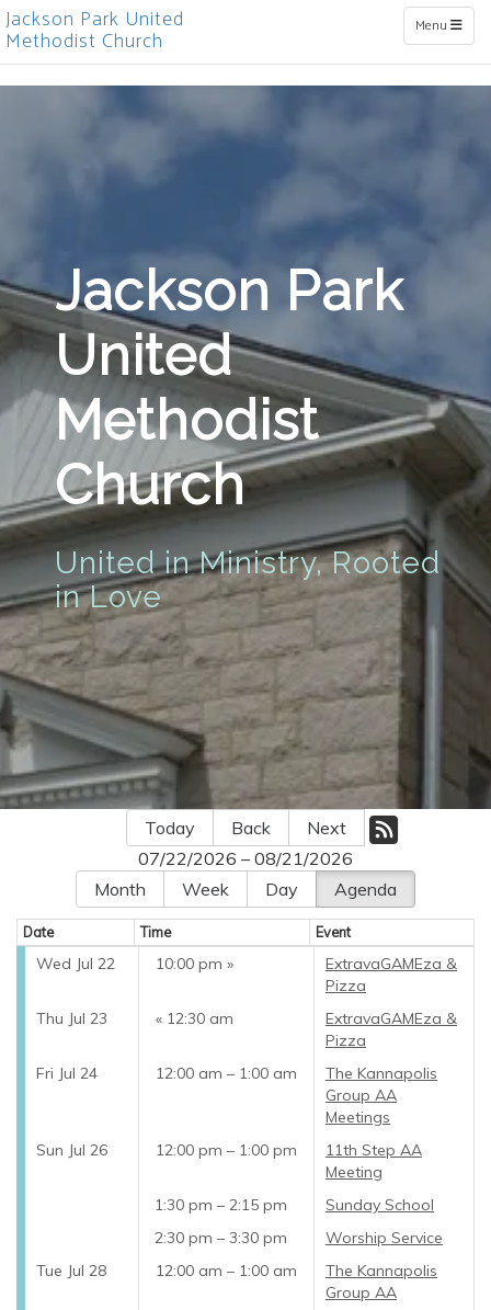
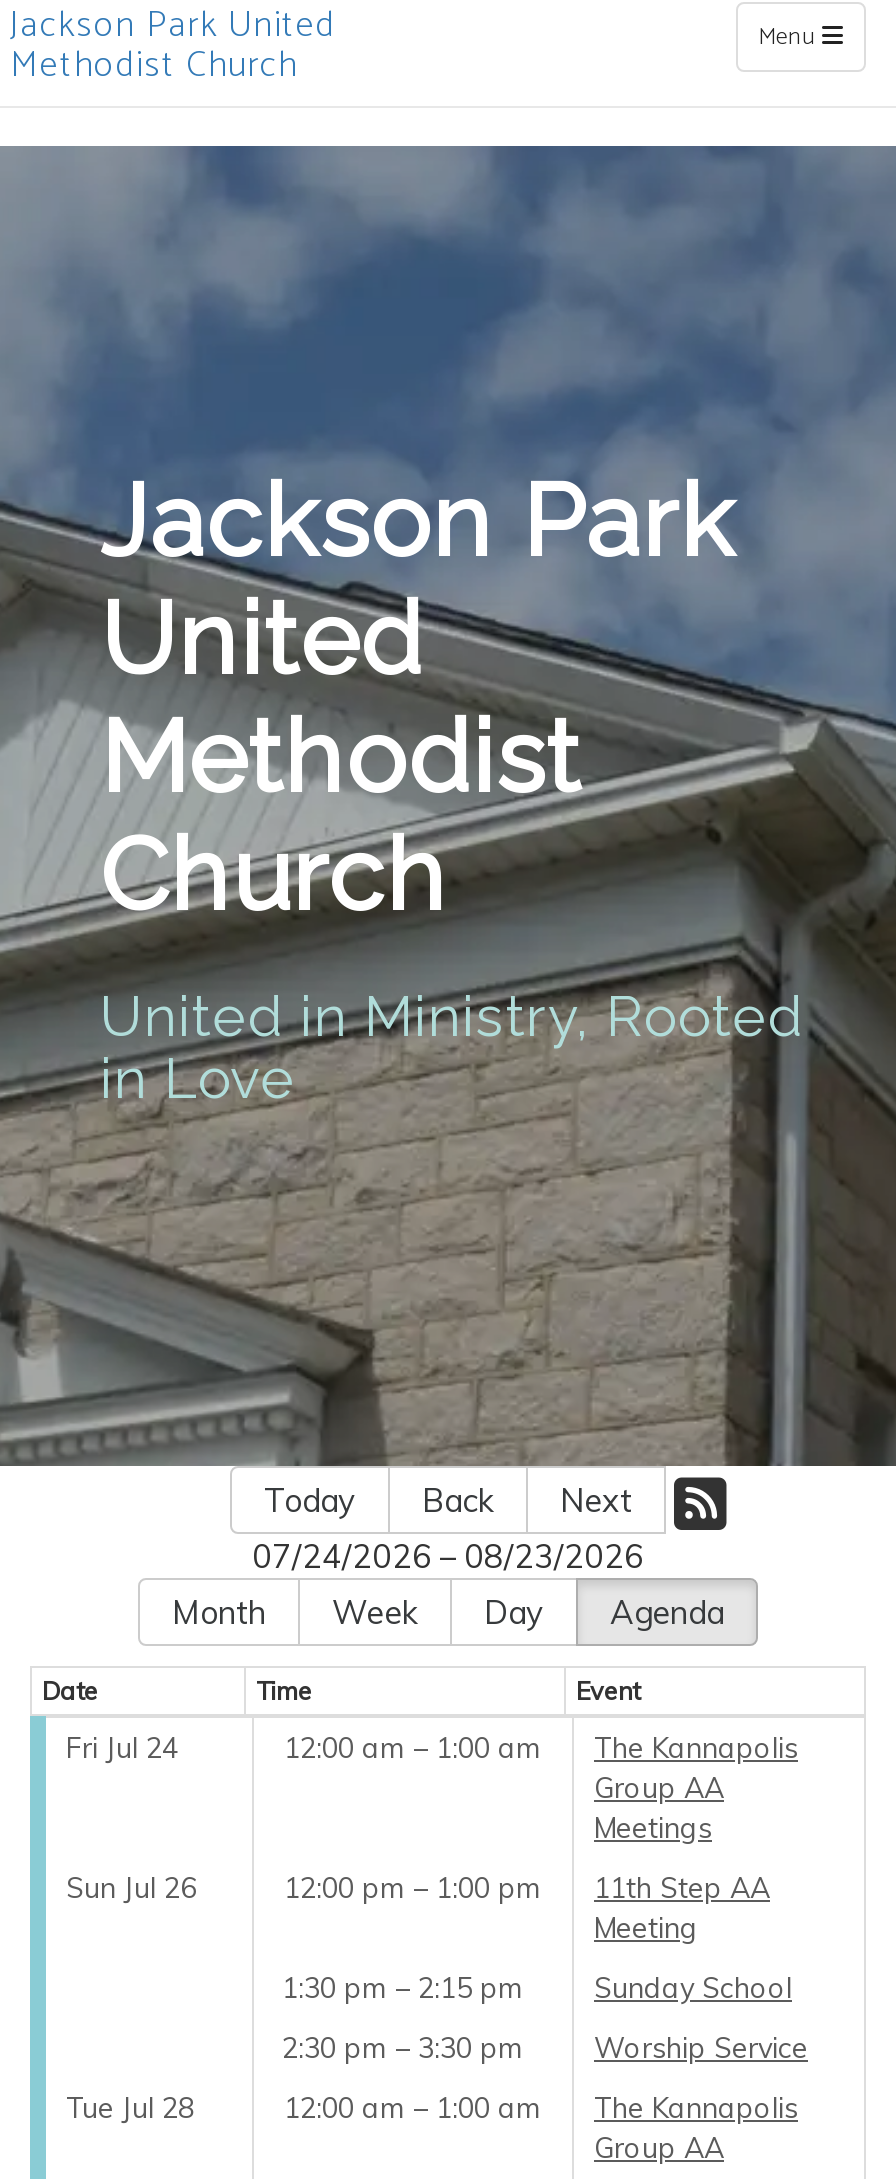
[138,847,353,869] 07/22/2026 – 08/21/2026 -> [252,1536,644,1576] 07/24/2026 – 08/23/2026
[36,954,457,1050] Wed Jul 22 | 10:00 pm | ExtravaGAMEza & | Pizza | Thu Jul 23 | 12:30 am | ExtravaGAMEza & | Pizza -> none

